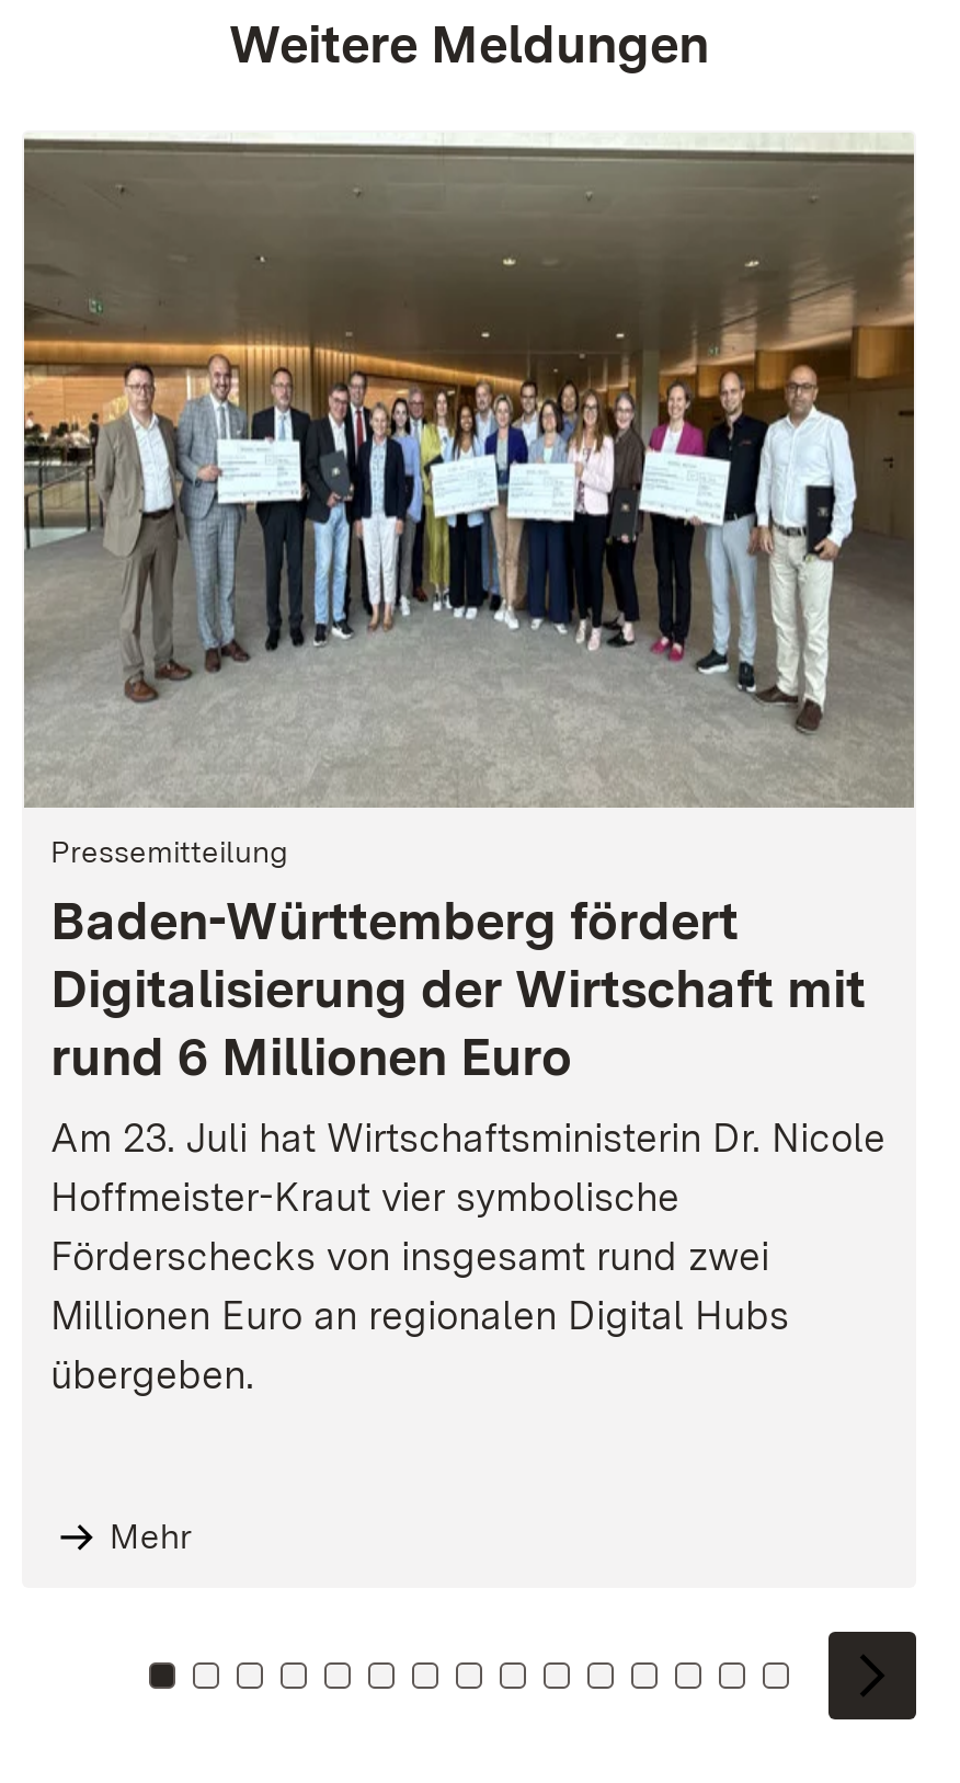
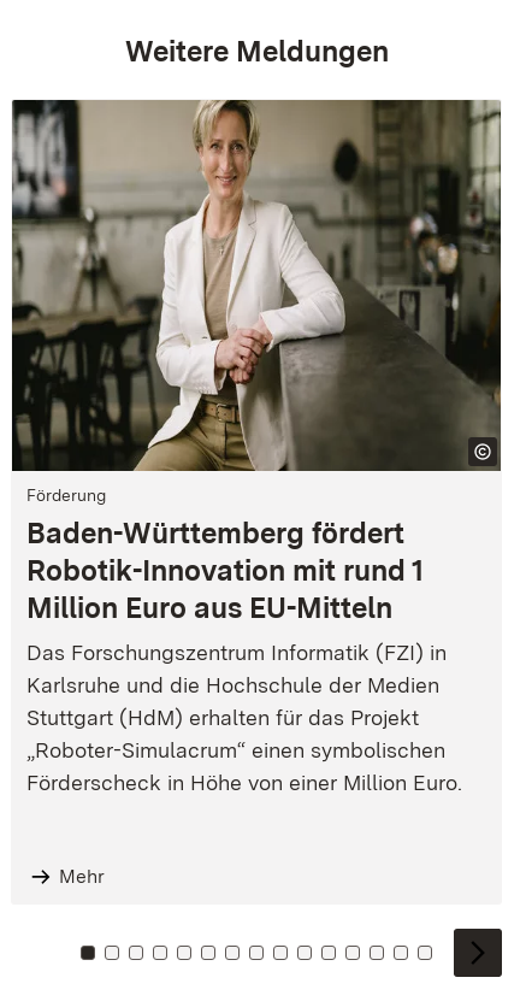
[22,133,916,869] [image] | Pressemitteilung -> [11,99,502,505] [image] | Förderung
[50,957,885,1397] Digitalisierung der Wirtschaft mit | rund 6 Millionen Euro | Am 23. Juli hat Wirtschaftsministerin Dr. Nicole | Hoffmeister-Kraut vier symbolische | Förderschecks von insgesamt rund zwei | Millionen Euro an regionalen Digital Hubs | übergeben. -> [26,553,462,795] Robotik-Innovation mit rund 1 | Million Euro aus EU-Mitteln | Das Forschungszentrum Informatik (FZI) in | Karlsruhe und die Hochschule der Medien | Stuttgart (HdM) erhalten für das Projekt | „Roboter-Simulacrum“ einen symbolischen | Förderscheck in Höhe von einer Million Euro.

